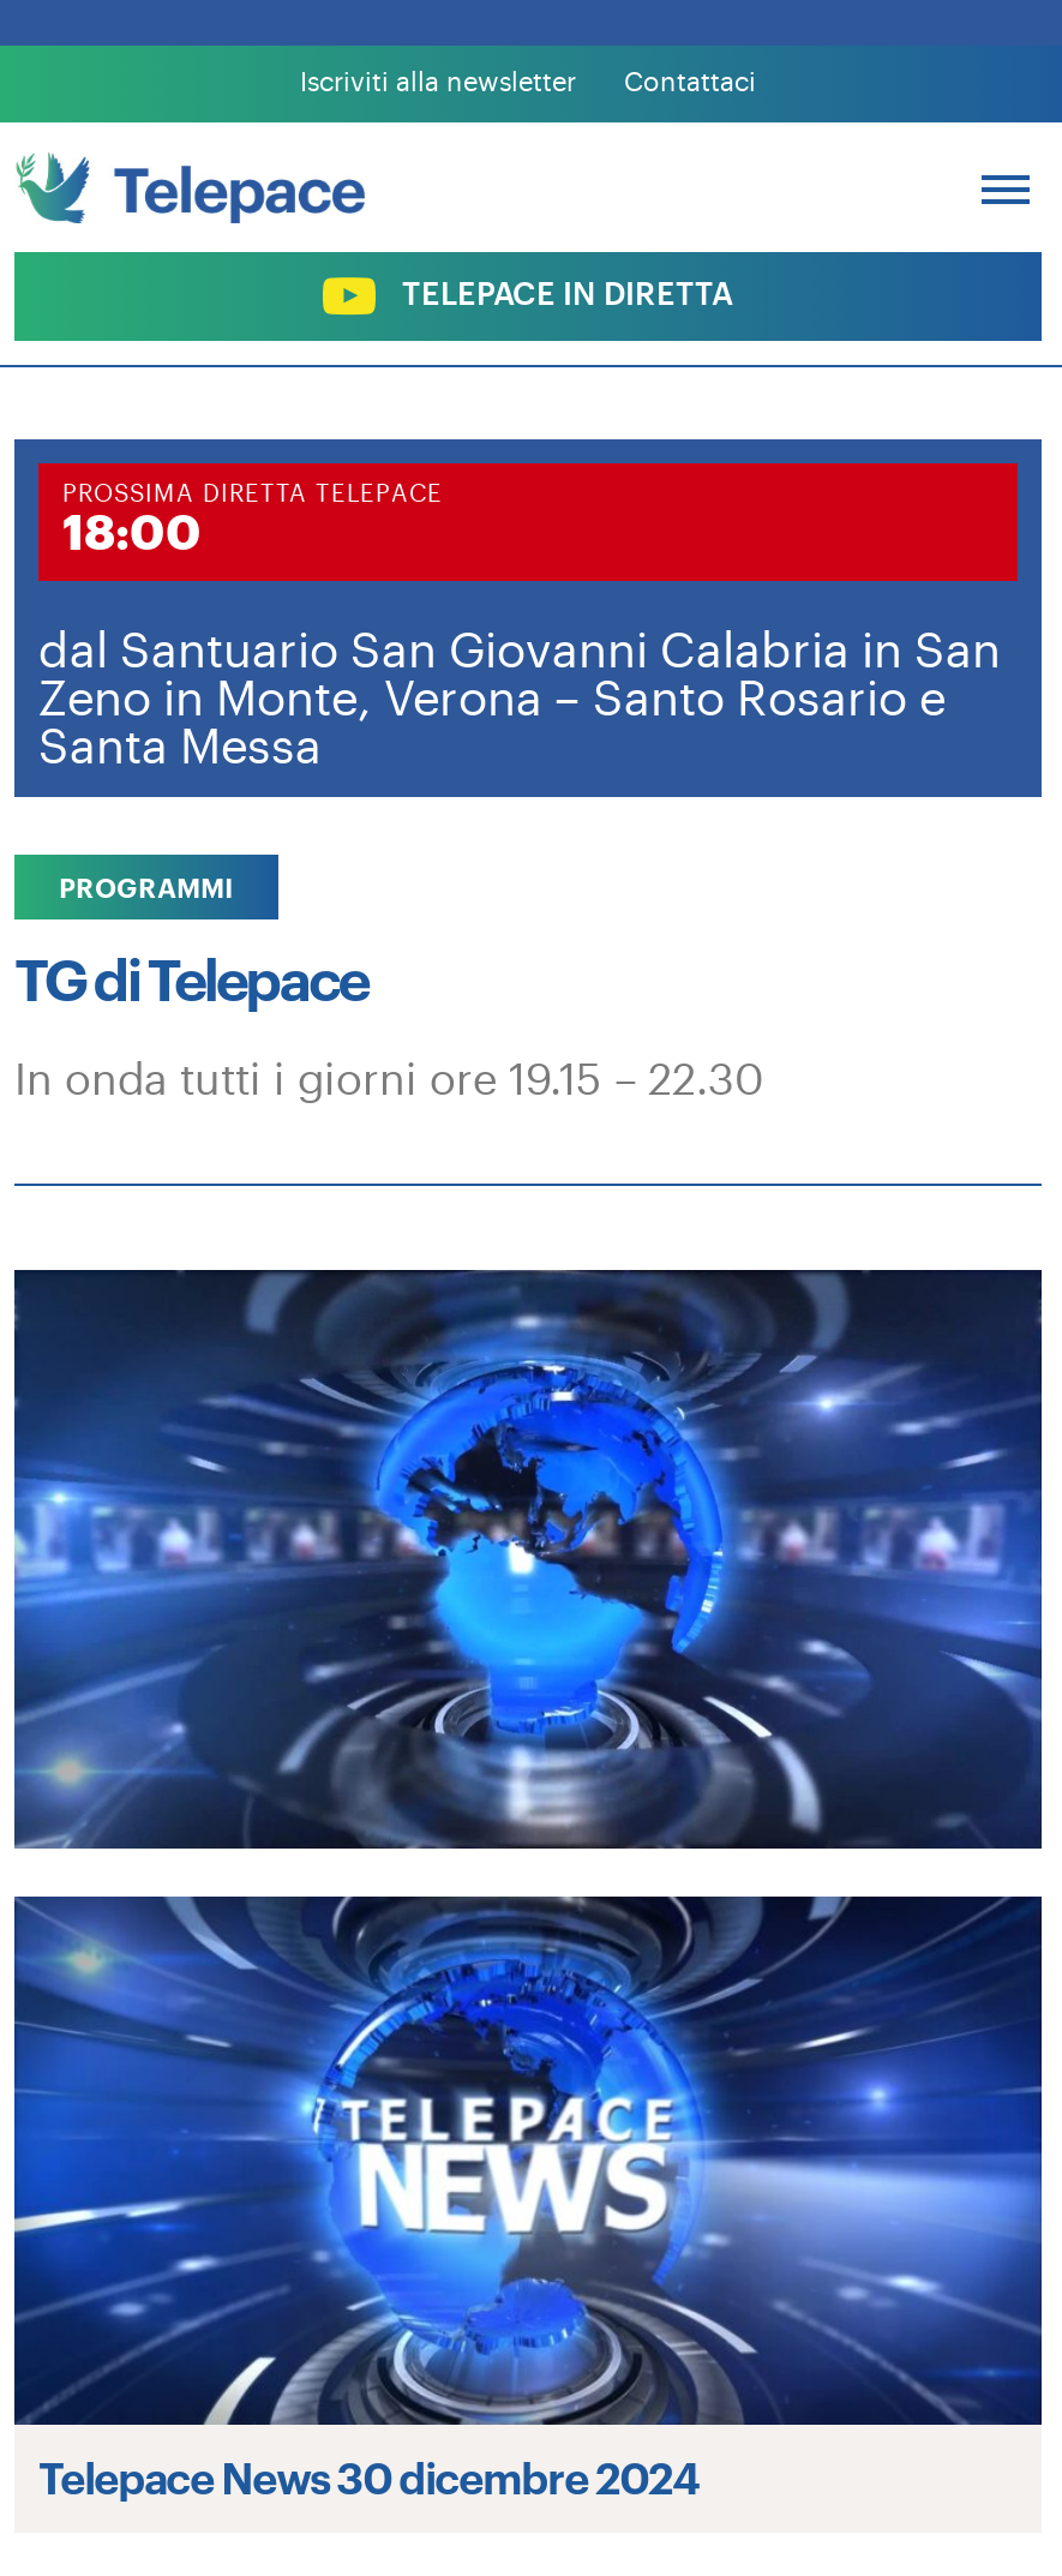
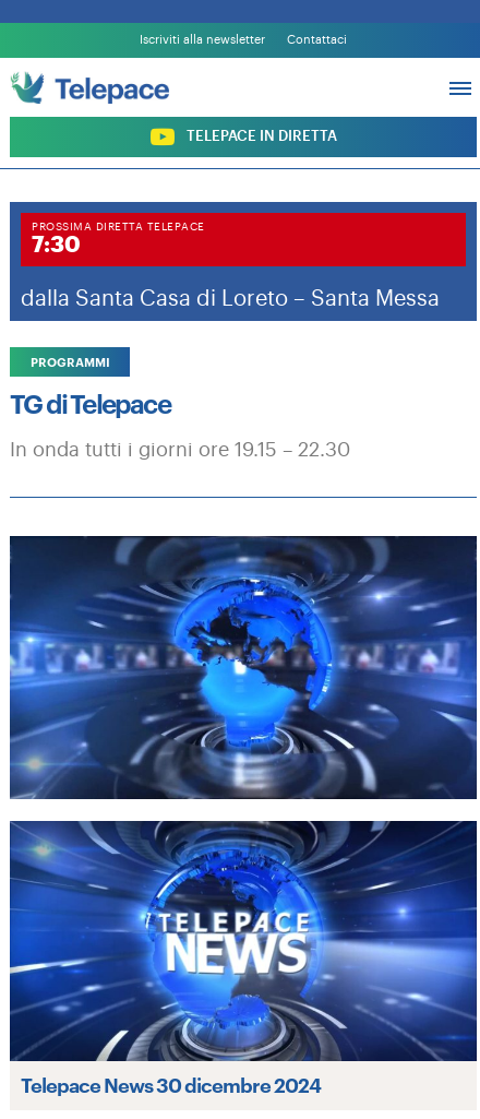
[62,510,202,558] 18:00 -> [32,234,81,256] 7:30
[38,630,1001,774] dal Santuario San Giovanni Calabria in San | Zeno in Monte, Verona – Santo Rosario e | Santa Messa -> [21,289,440,310] dalla Santa Casa di Loreto – Santa Messa

